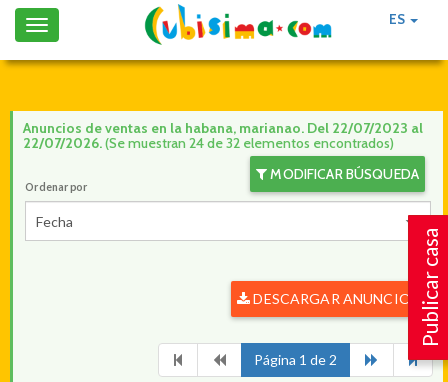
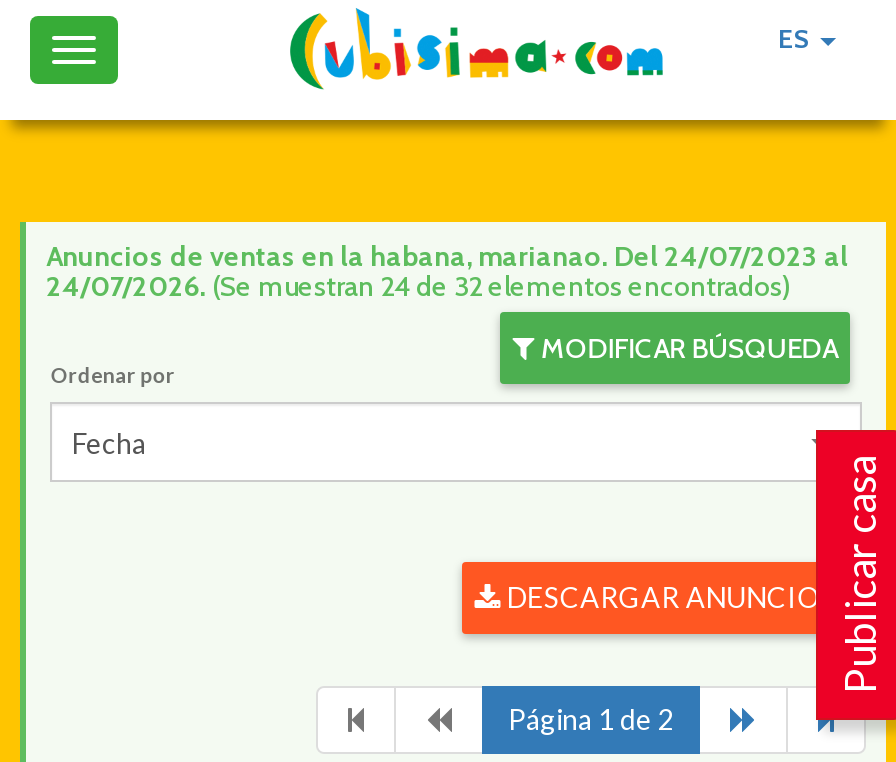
[23,119,423,137] Anuncios de ventas en la habana, marianao. Del 22/07/2023 al -> [46,238,848,274] Anuncios de ventas en la habana, marianao. Del 24/07/2023 al
[23,134,394,152] 22/07/2026. (Se muestran 24 de 32 elementos encontrados) -> [46,268,790,304] 24/07/2026. (Se muestran 24 de 32 elementos encontrados)

